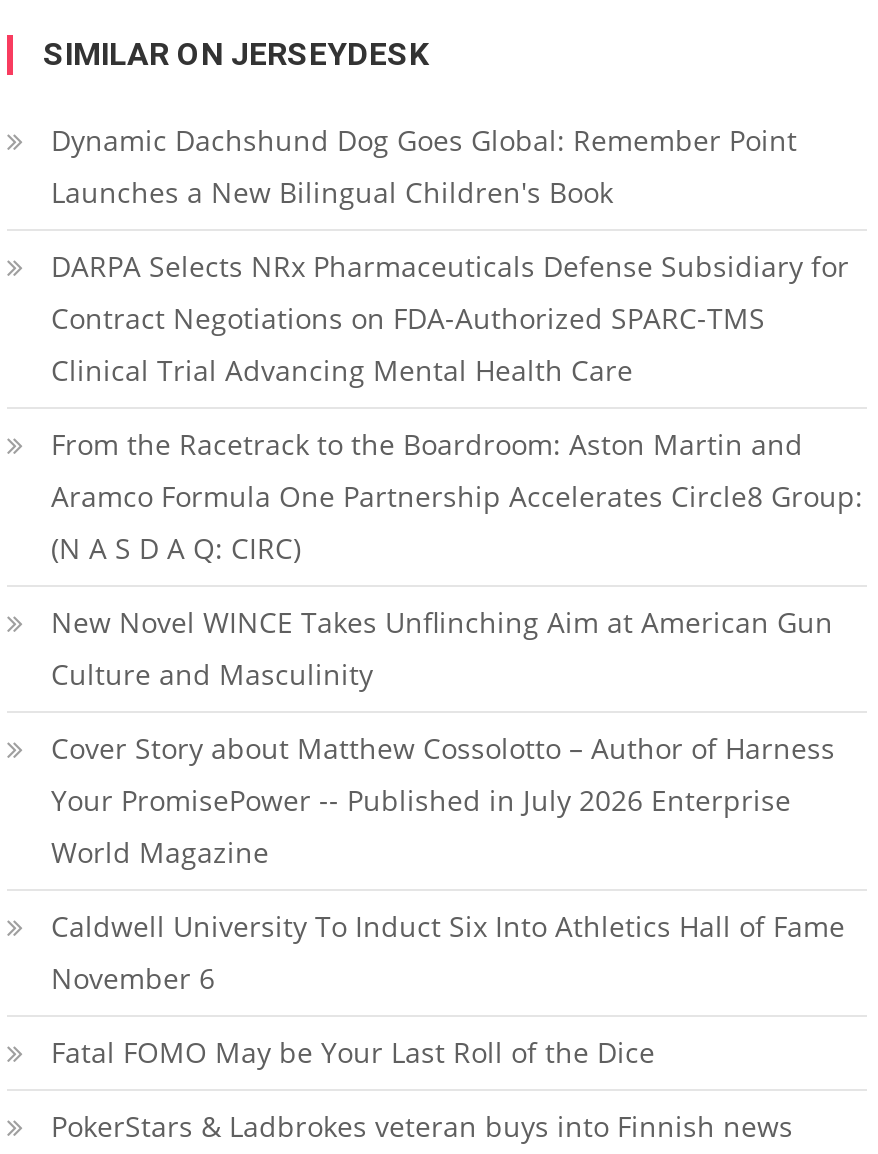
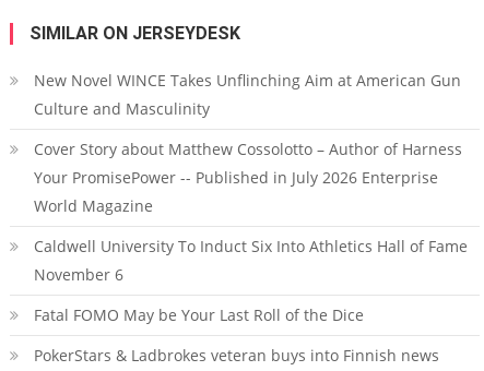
[51,121,863,567] Dynamic Dachshund Dog Goes Global: Remember Point | Launches a New Bilingual Children's Book | DARPA Selects NRx Pharmaceuticals Defense Subsidiary for | Contract Negotiations on FDA-Authorized SPARC-TMS | Clinical Trial Advancing Mental Health Care | From the Racetrack to the Boardroom: Aston Martin and | Aramco Formula One Partnership Accelerates Circle8 Group: | (N A S D A Q: CIRC) -> none

